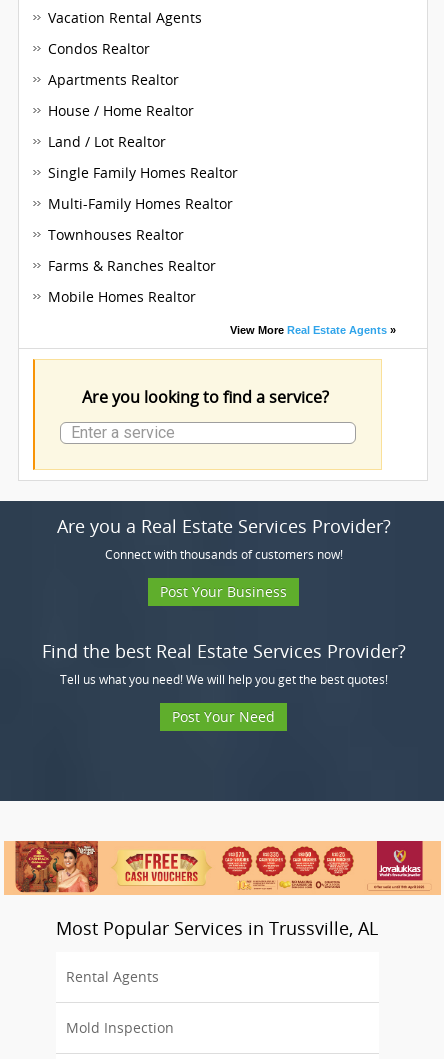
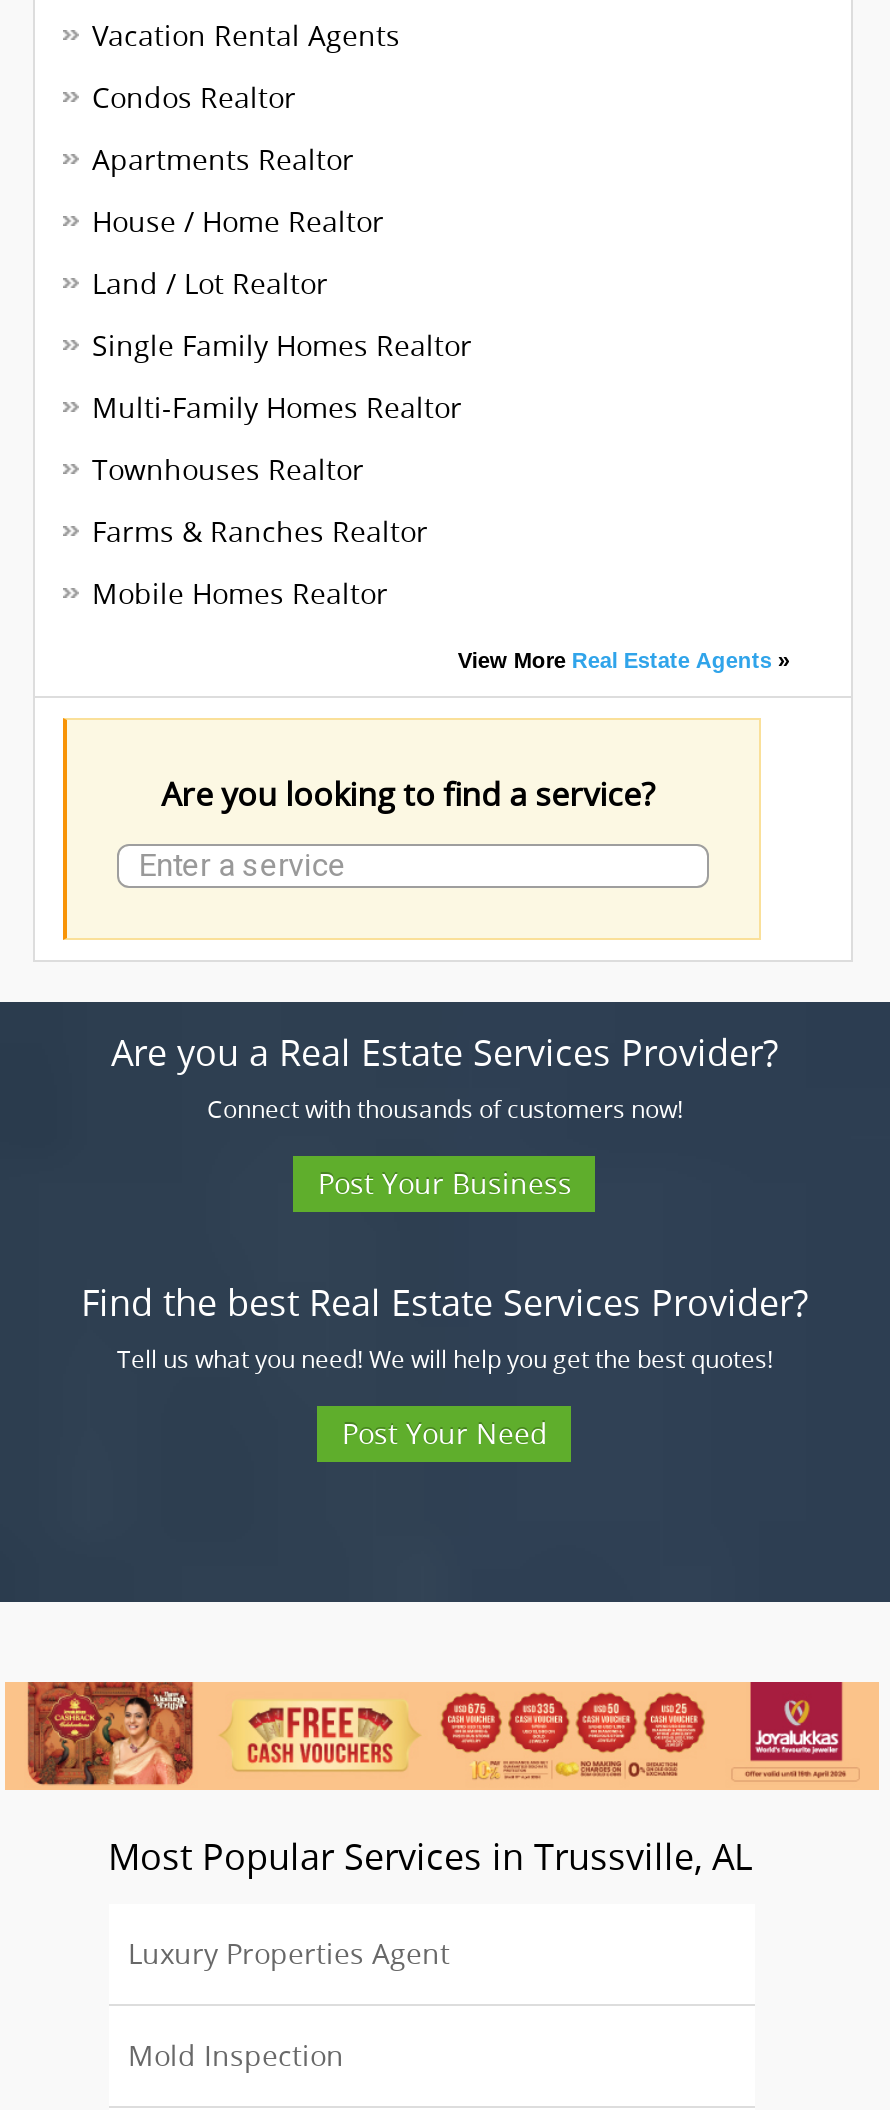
[65,966,158,985] Rental Agents -> [128,1933,450,1971] Luxury Properties Agent

